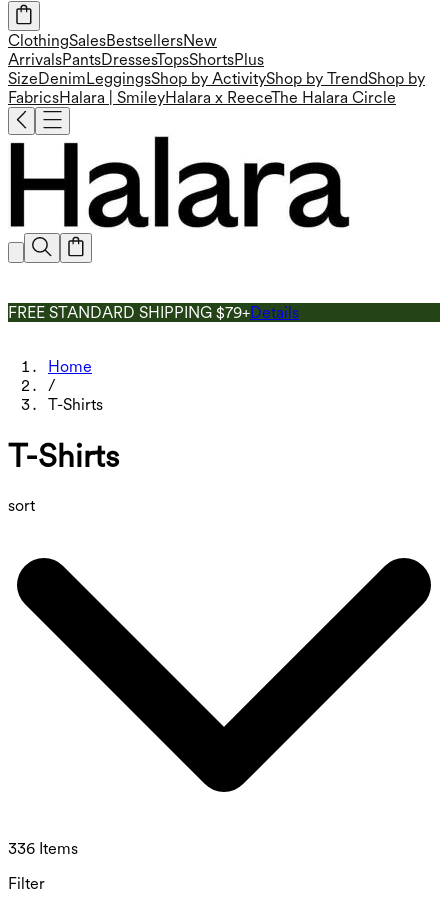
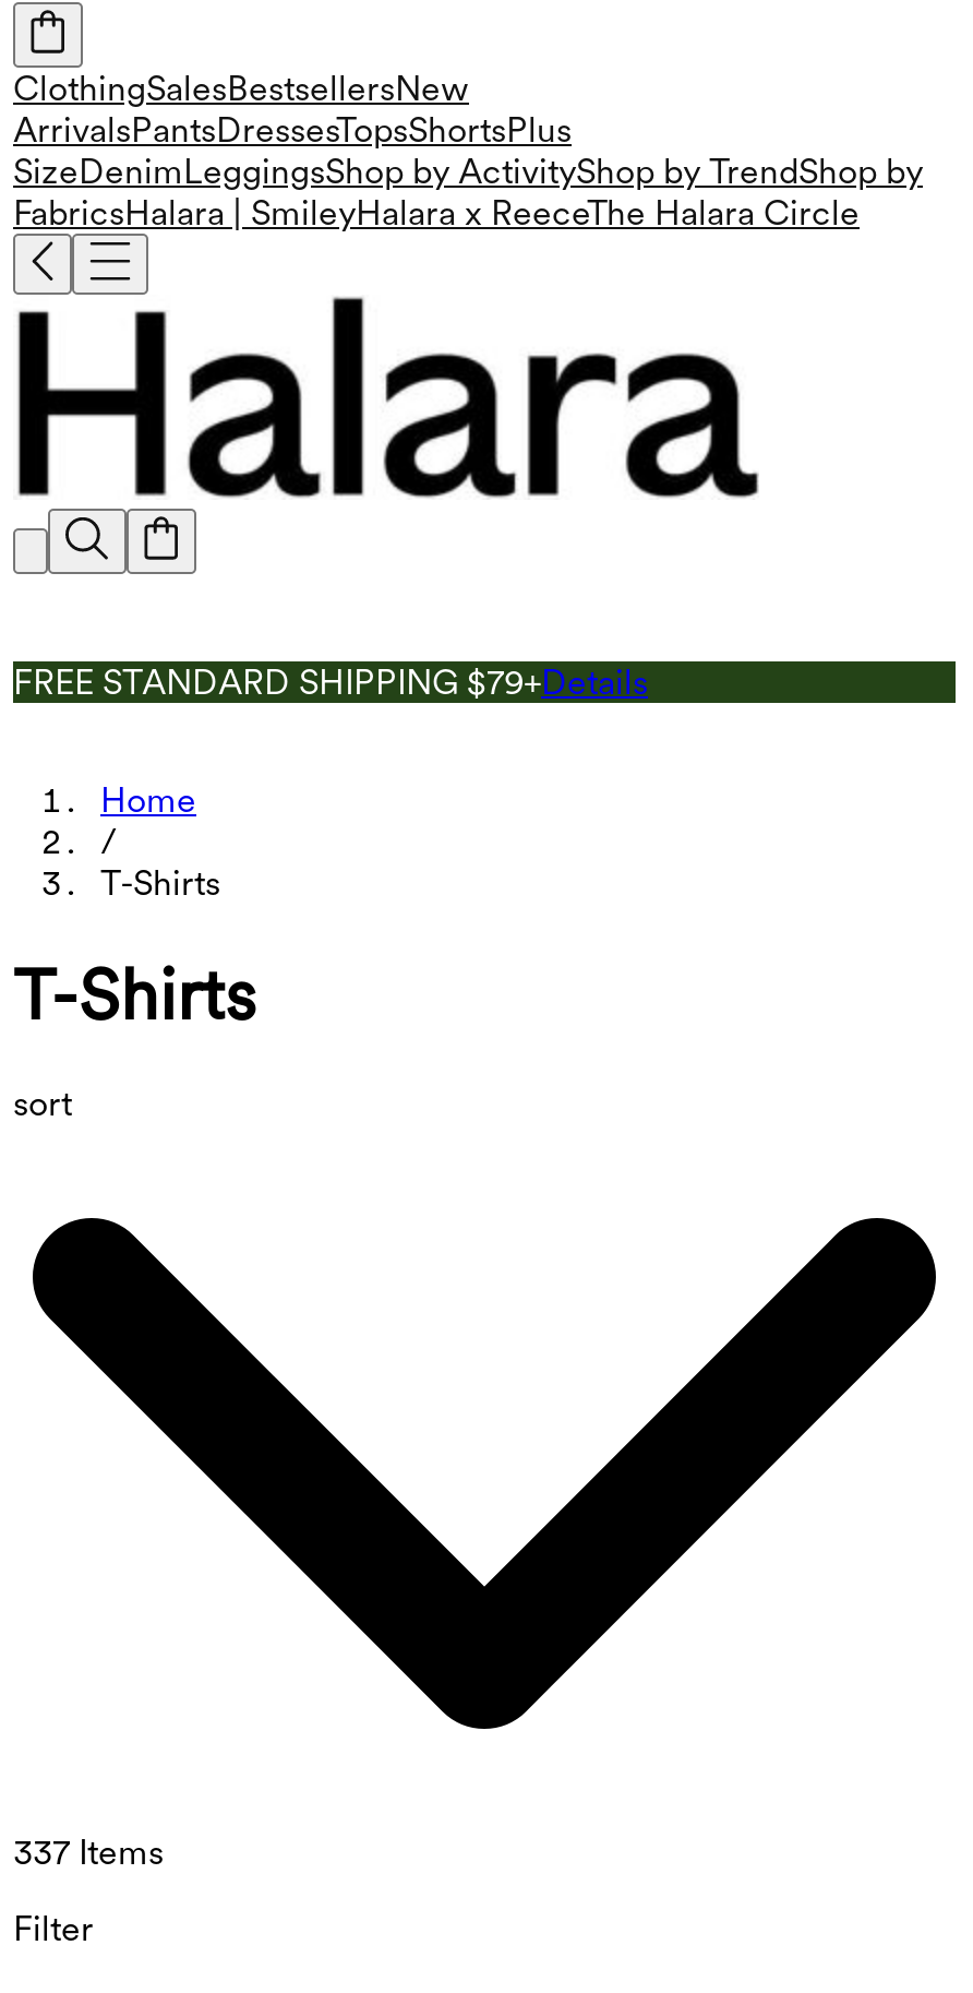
[8,839,78,858] 336 Items -> [13,1832,164,1874] 337 Items

